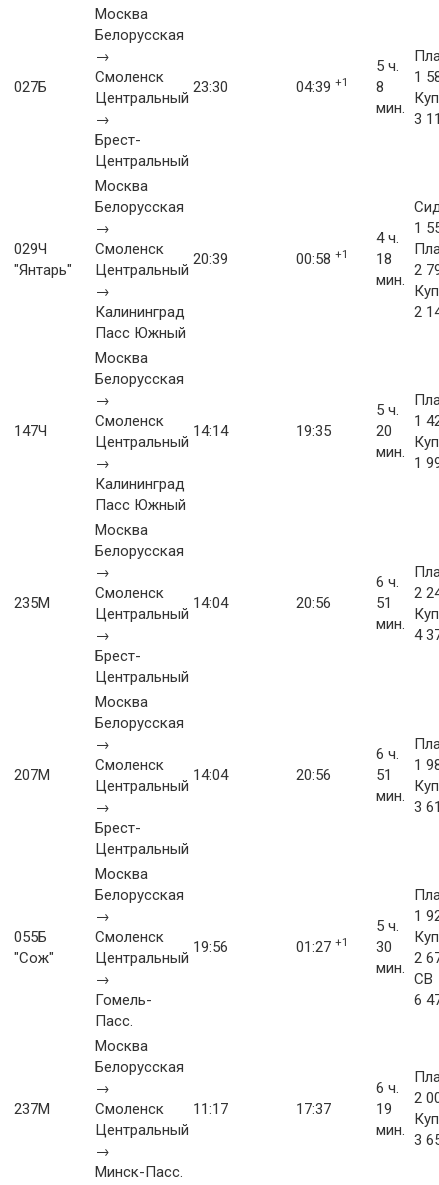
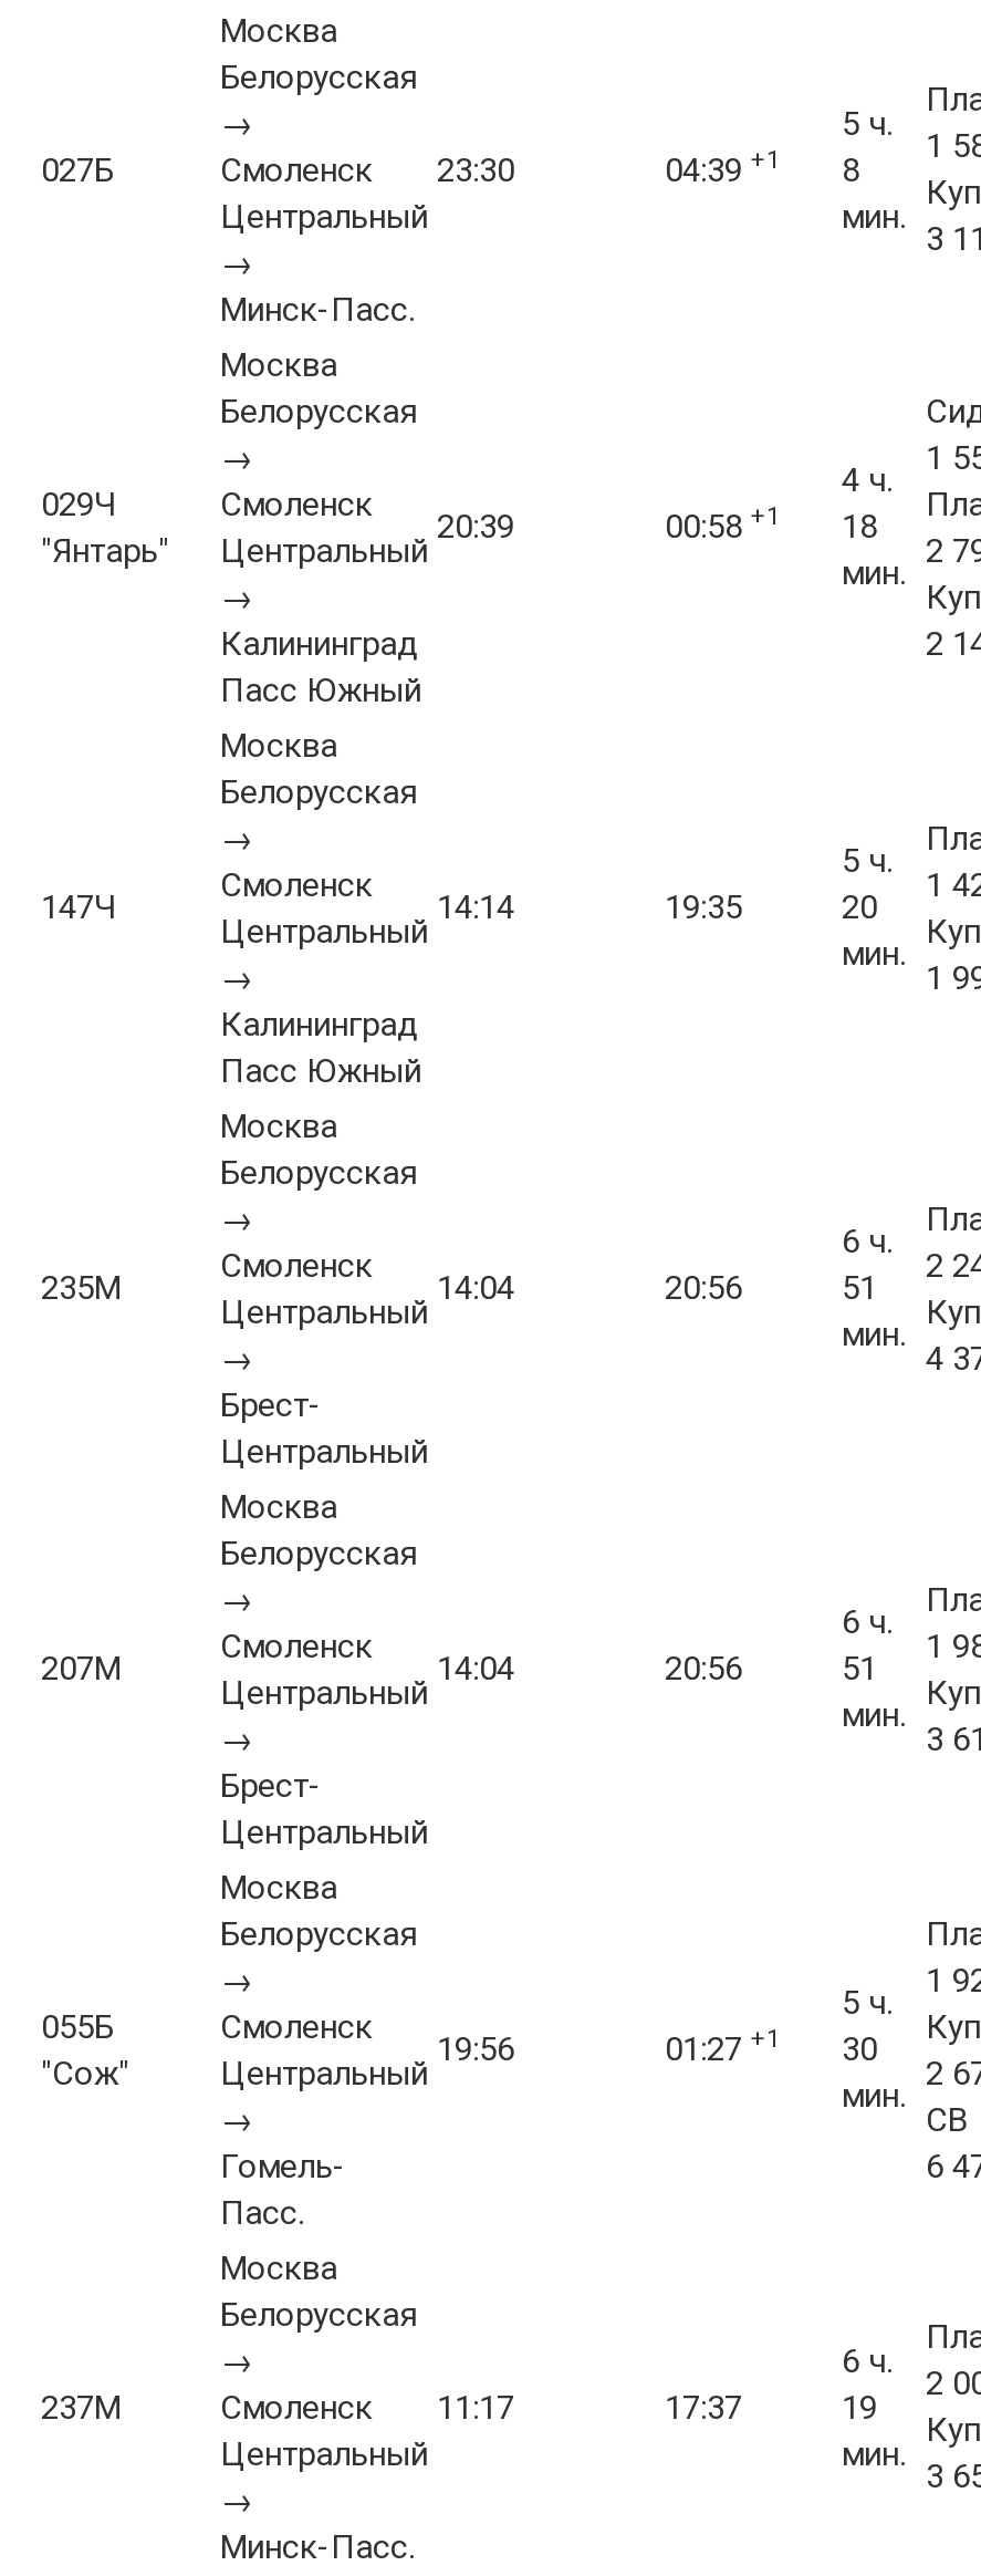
[95,130,189,169] Брест- | Центральный -> [220,289,415,329] Минск-Пасс.

